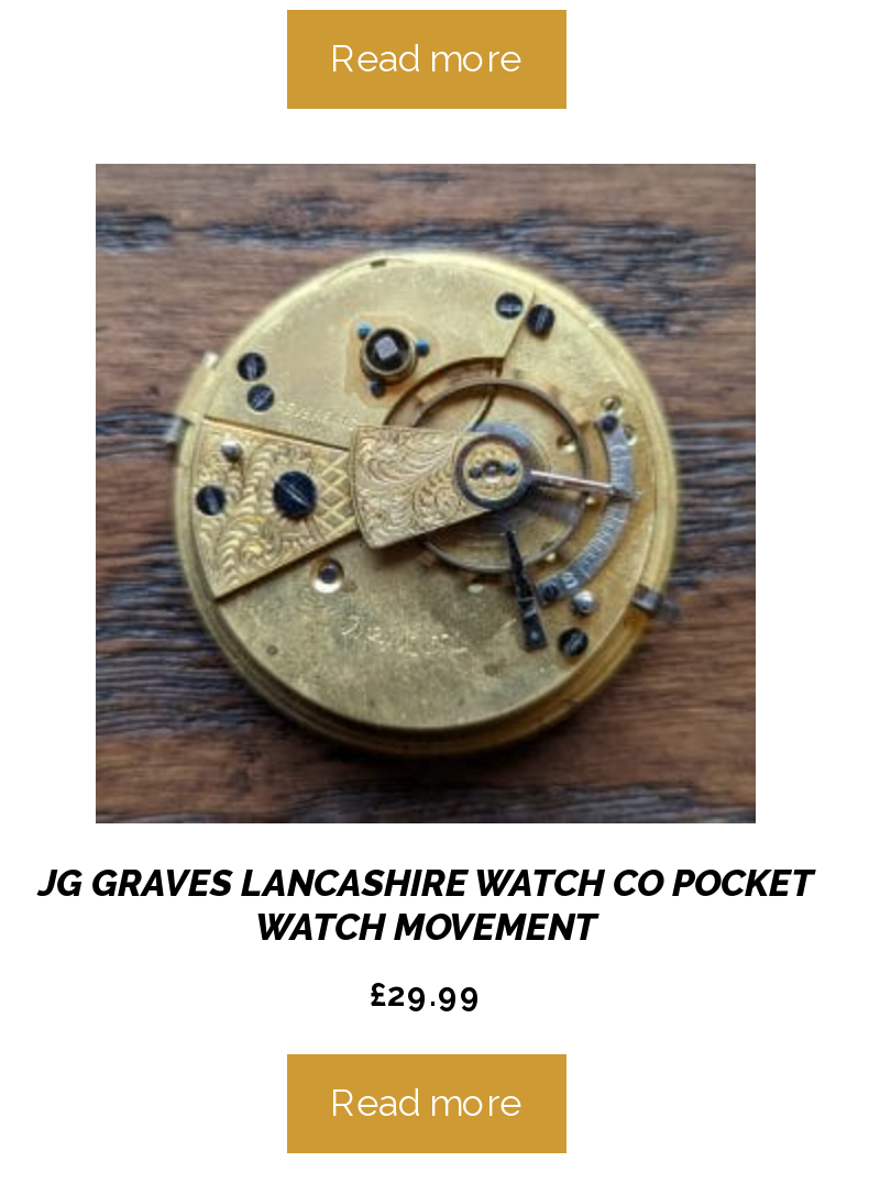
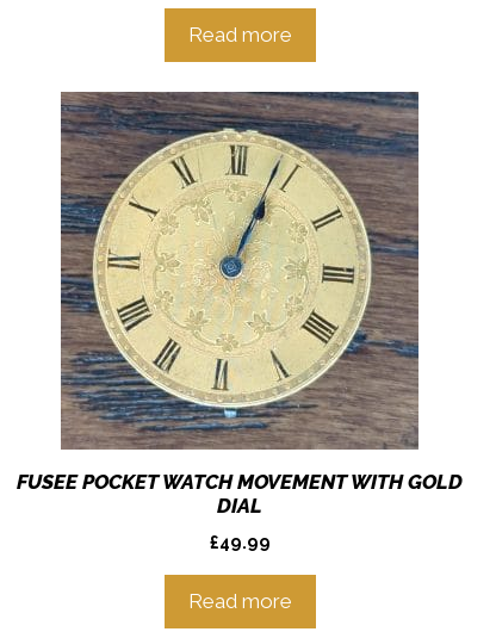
[38,164,813,949] [image] | JG GRAVES LANCASHIRE WATCH CO POCKET | WATCH MOVEMENT -> [17,91,463,518] [image] | FUSEE POCKET WATCH MOVEMENT WITH GOLD | DIAL
[370,976,482,1013] £29.99 -> [209,532,270,552] £49.99

